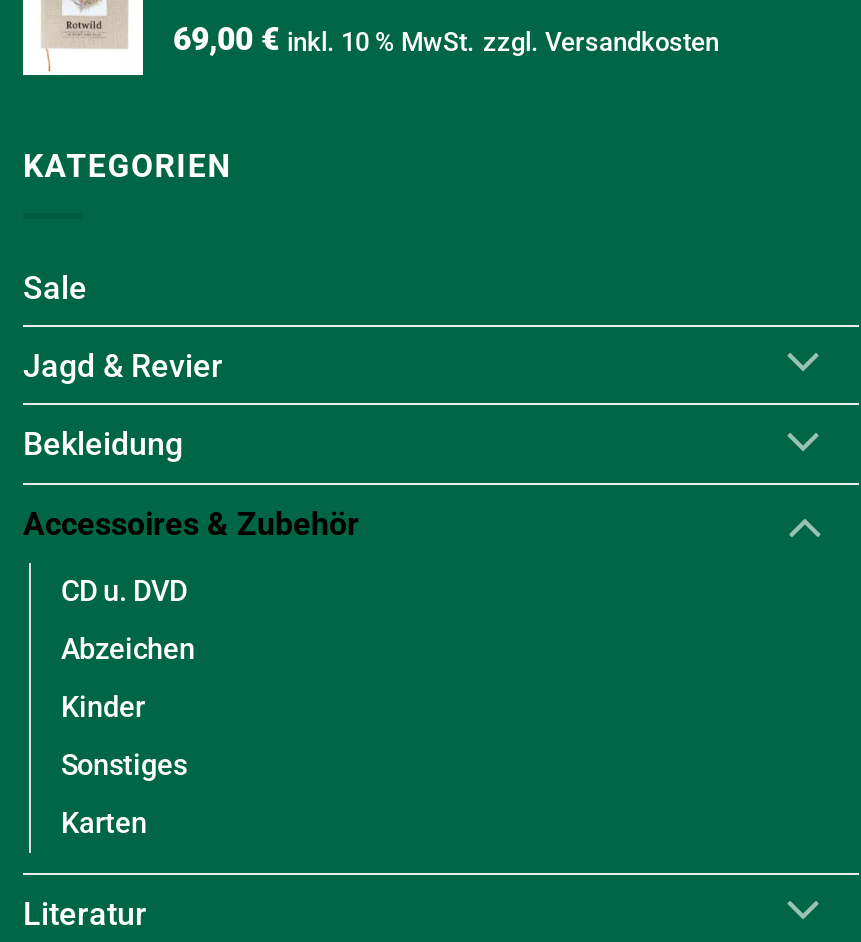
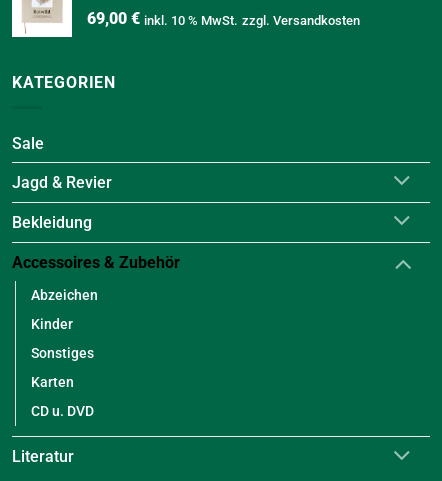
moved [61,575,187,609] -> [31,403,94,420]: CD u. DVD
moved [61,633,195,841] -> [31,287,98,391]: Abzeichen | Kinder | Sonstiges | Karten

